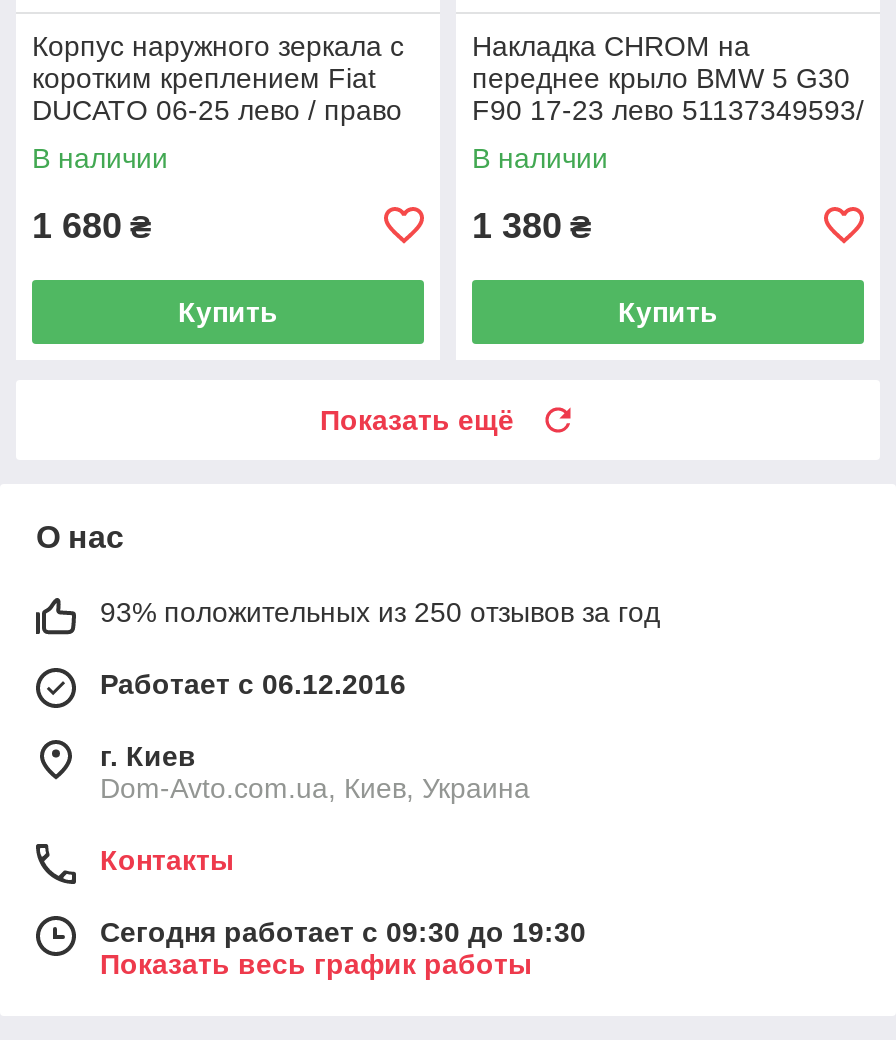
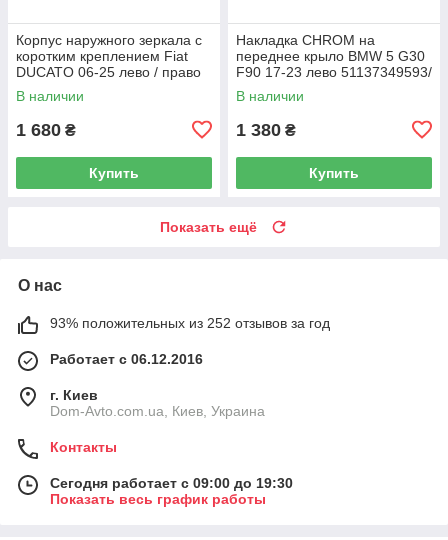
[100,596,660,628] 93% положительных из 250 отзывов за год -> [50,315,330,331] 93% положительных из 252 отзывов за год
[100,916,586,948] Сегодня работает с 09:30 до 19:30 -> [50,475,293,491] Сегодня работает с 09:00 до 19:30

